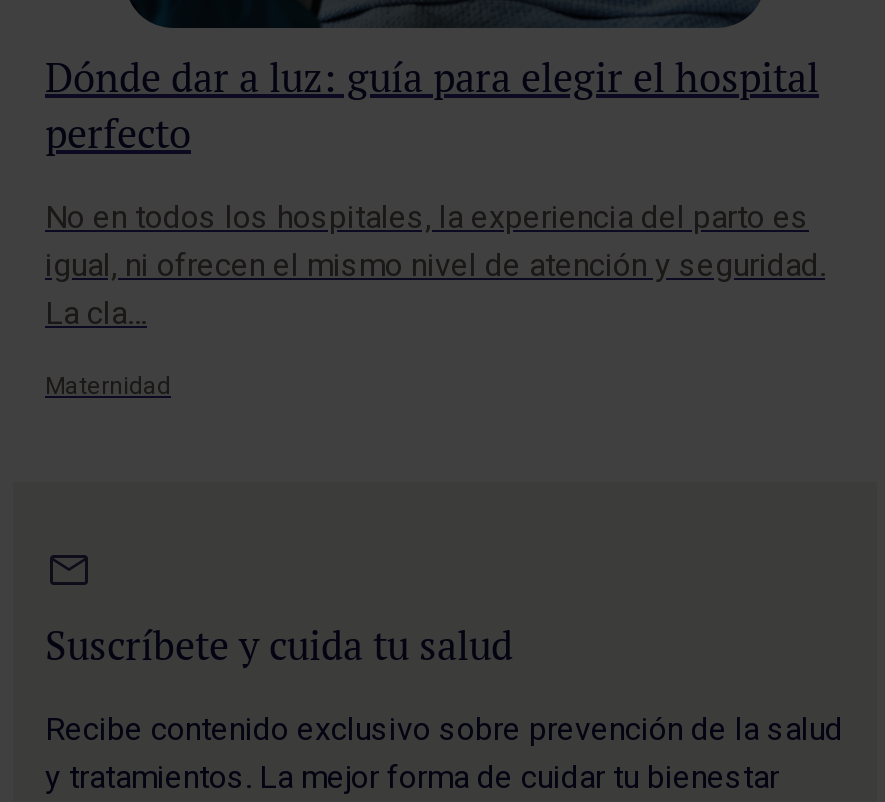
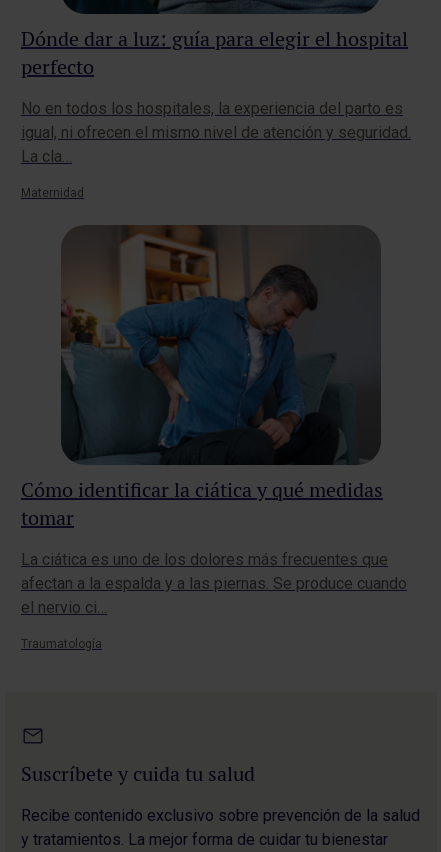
none -> [21,224,407,651] [image] | Cómo identificar la ciática y qué medidas | tomar | La ciática es uno de los dolores más frecuentes que | afectan a la espalda y a las piernas. Se produce cuando | el nervio ci… | Traumatología

